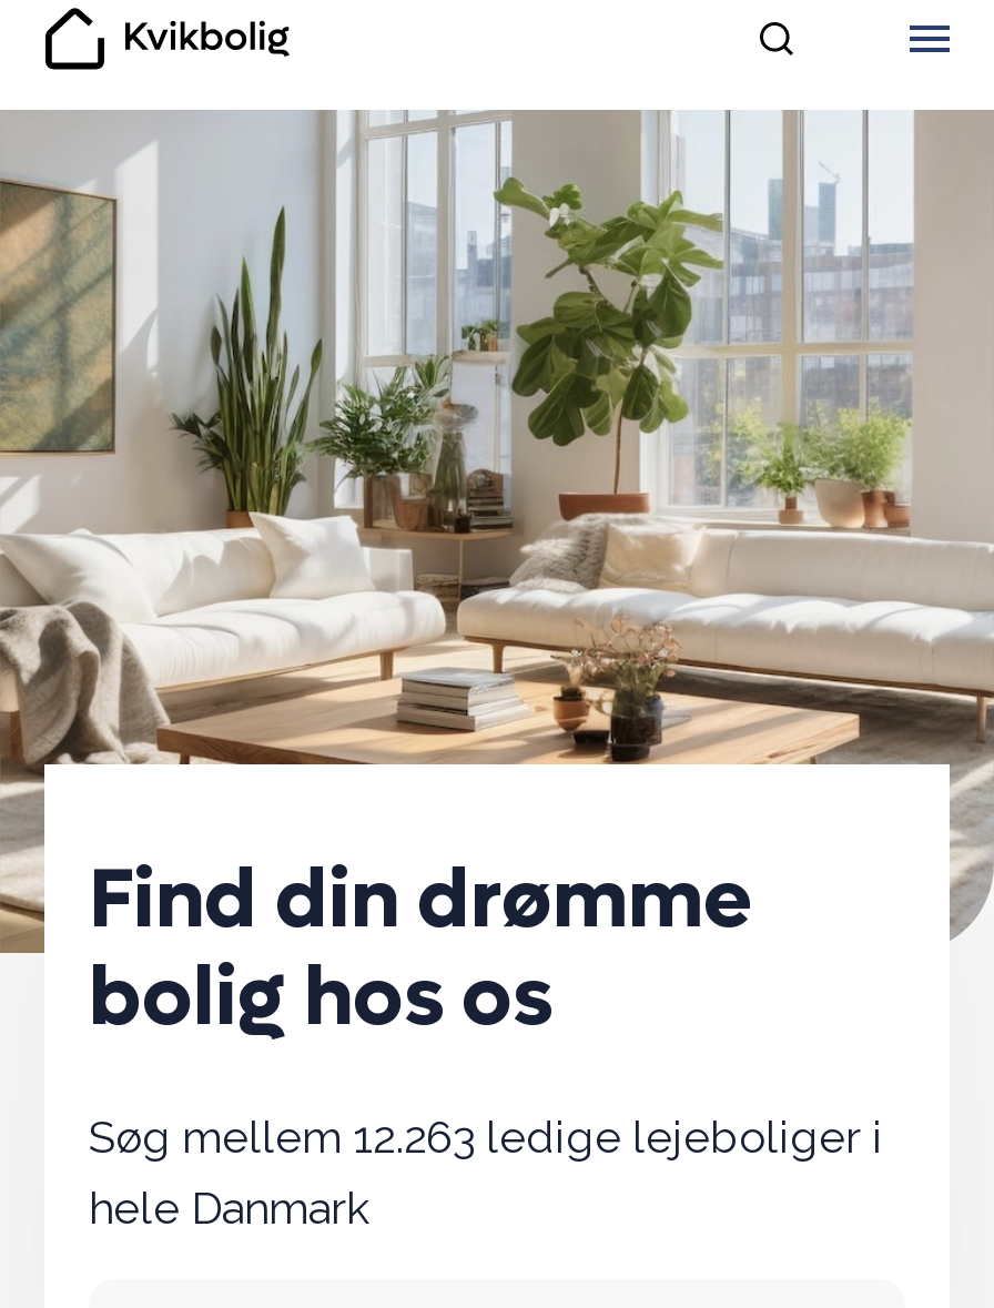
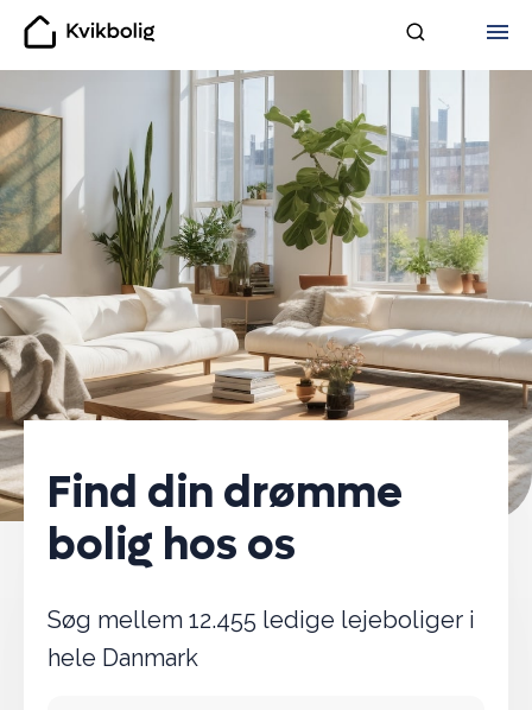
[89,1111,883,1164] Søg mellem 12.263 ledige lejeboliger i -> [47,606,475,634] Søg mellem 12.455 ledige lejeboliger i

